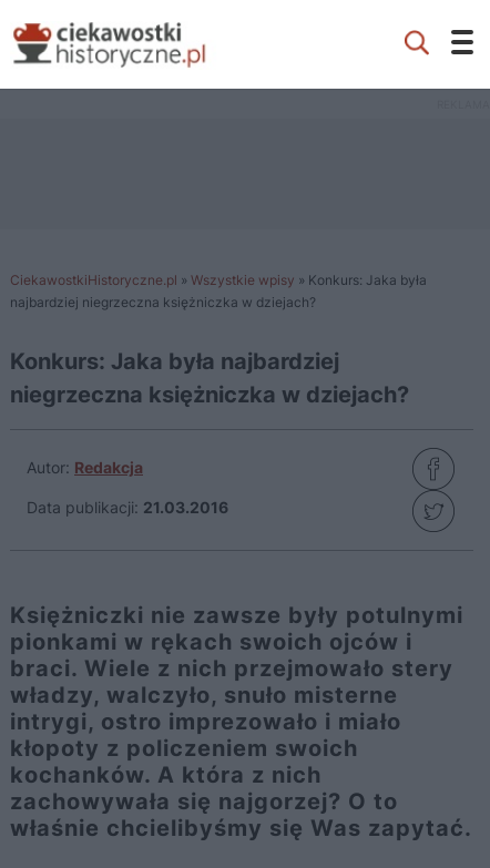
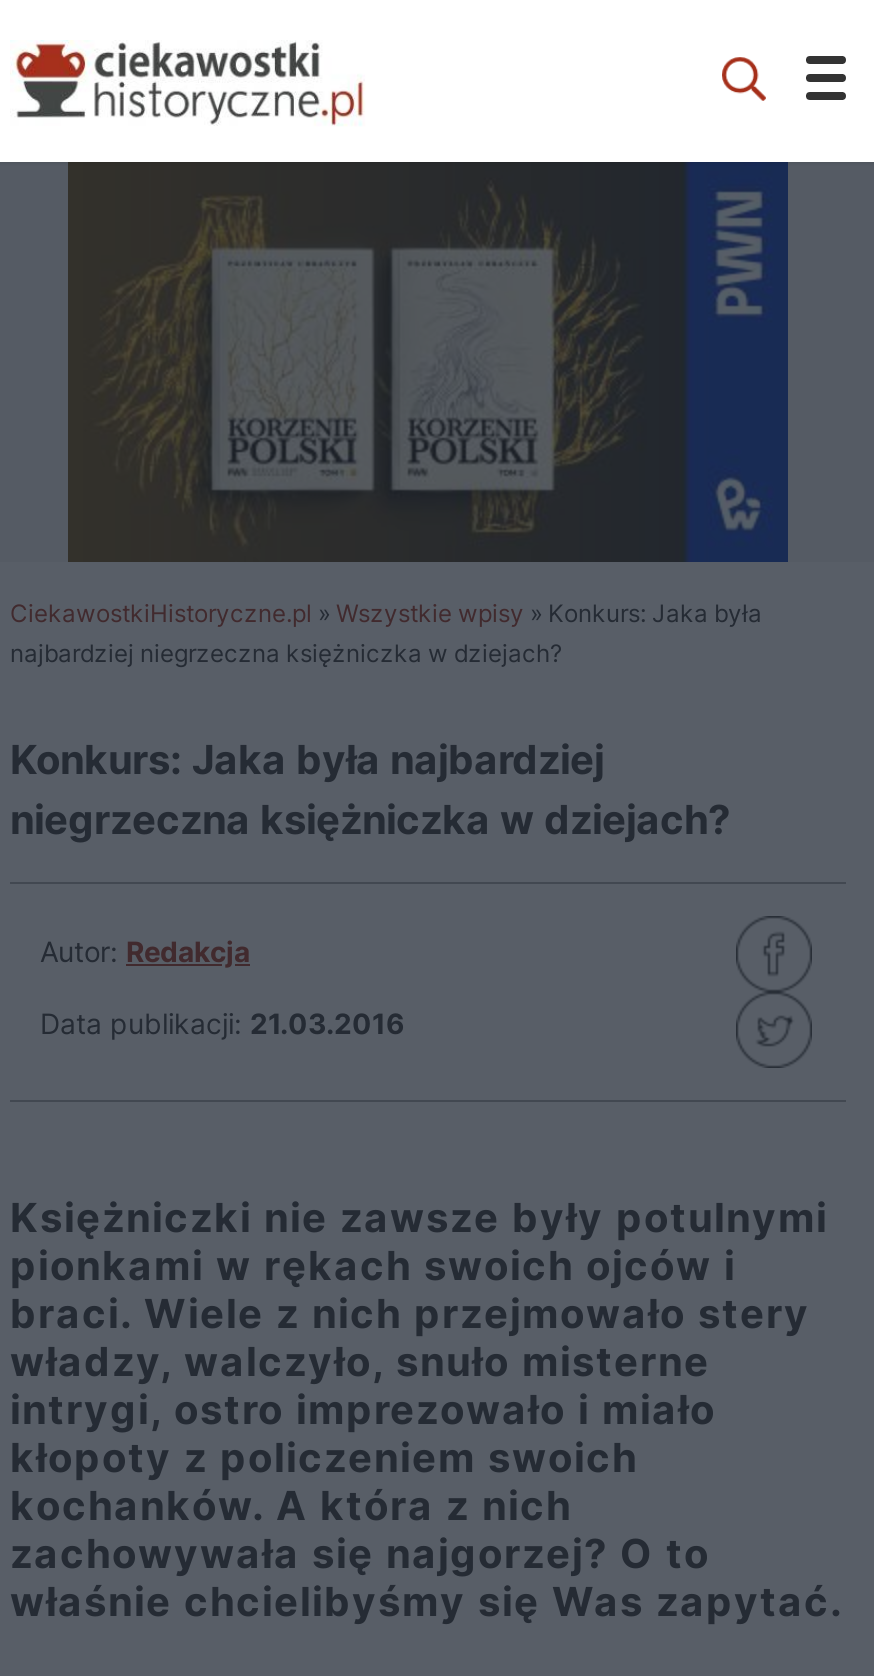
none -> [68,164,788,562] [image]

